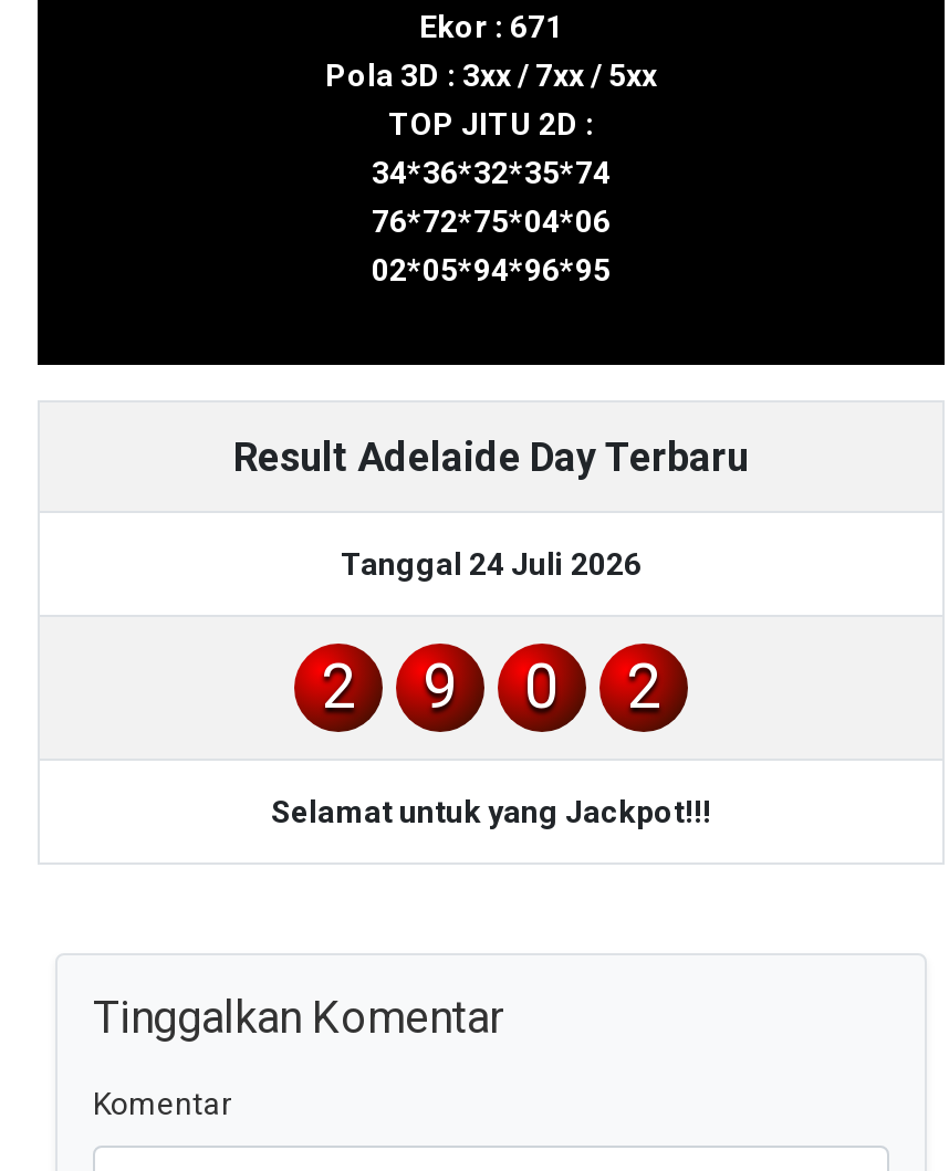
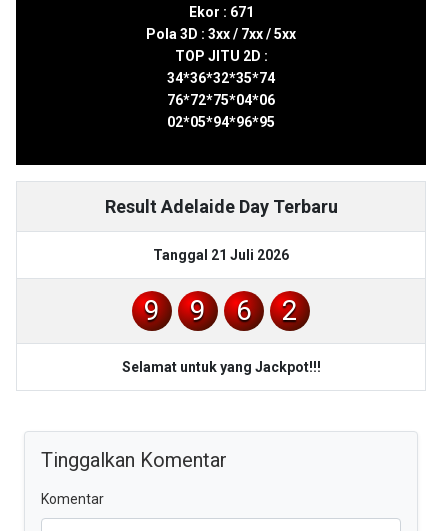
[321,546,642,723] Tanggal 24 Juli 2026 | 2 -> [153,247,289,263] Tanggal 21 Juli 2026
[524,650,560,723] 0 -> [190,294,252,327] 9 | 6

